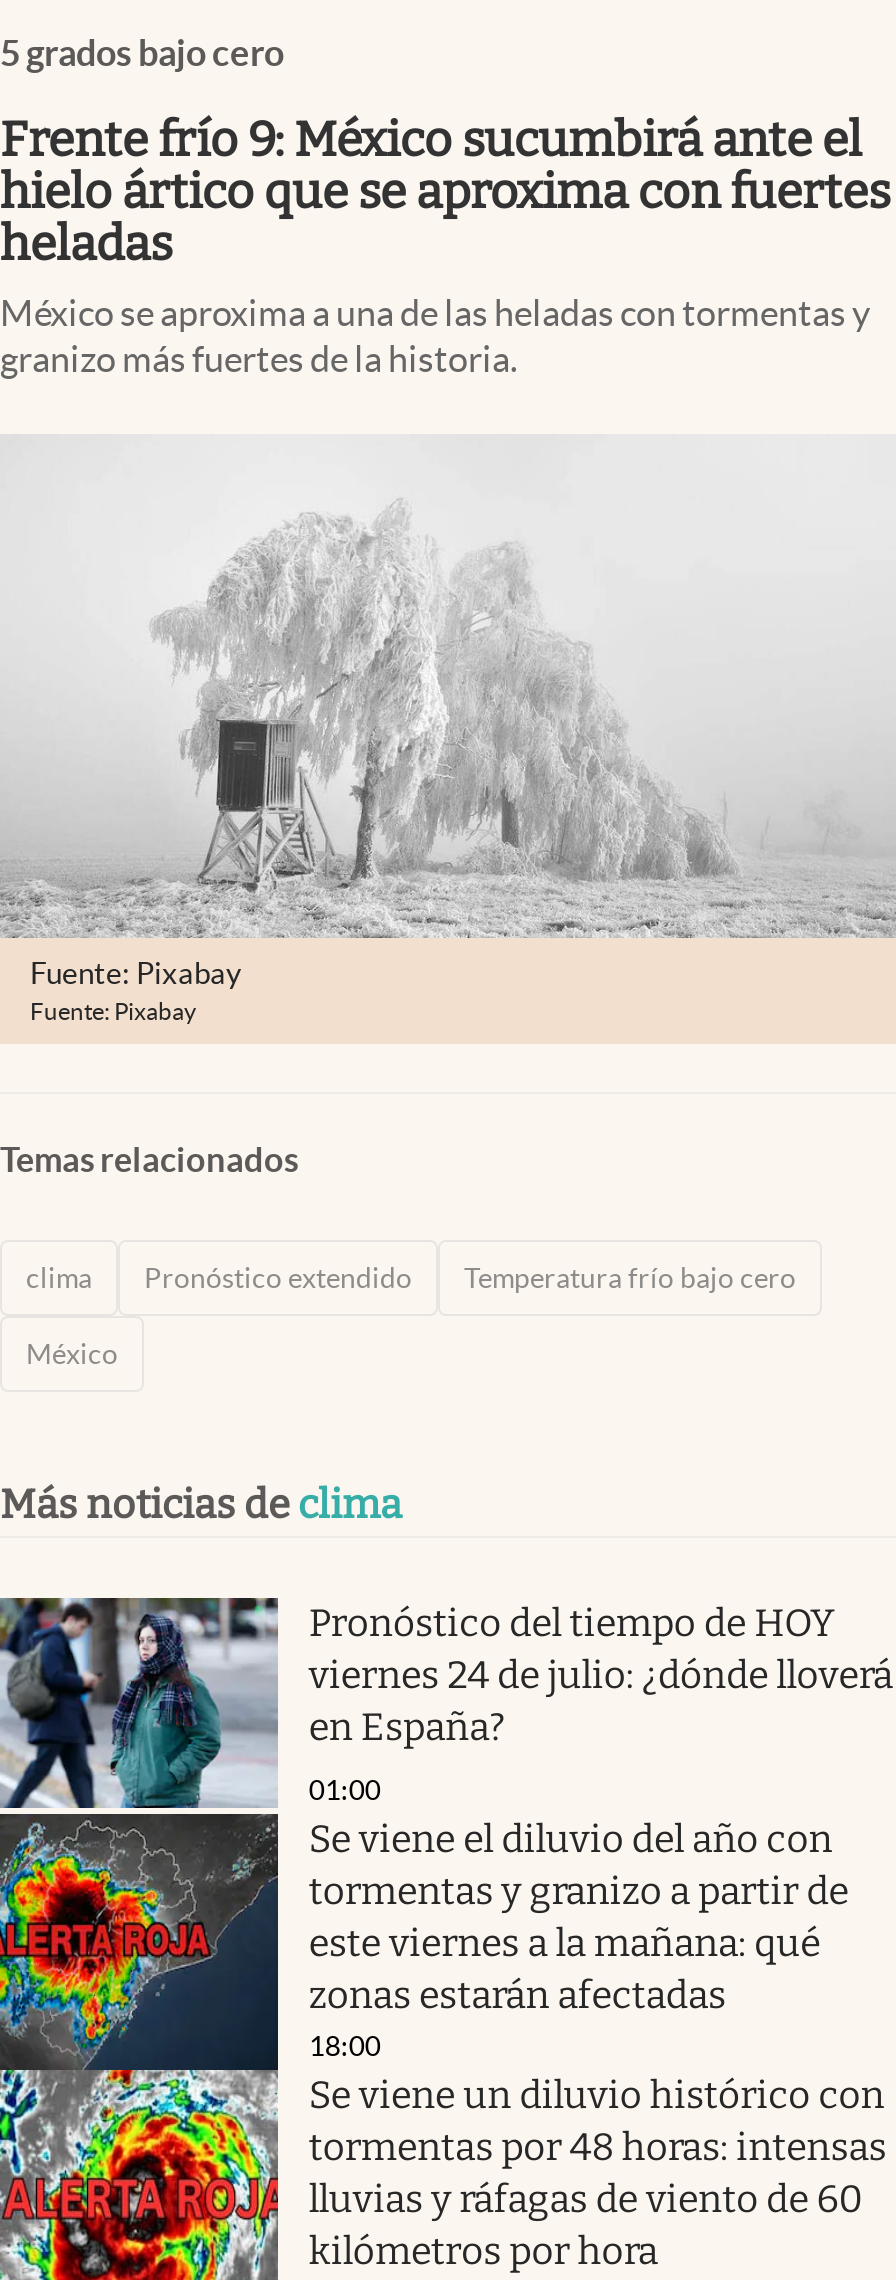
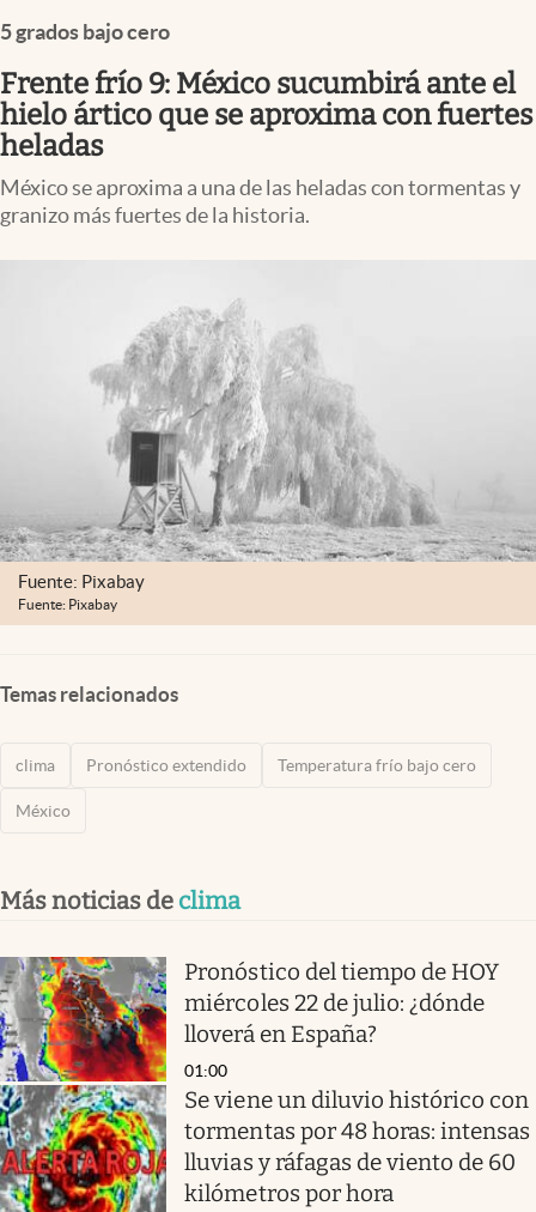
[6,1596,893,2086] [image] | viernes 24 de julio: ¿dónde lloverá | en España? -> [4,956,485,1086] [image] | miércoles 22 de julio: ¿dónde | lloverá en España?
[309,1815,849,2061] Se viene el diluvio del año con | tormentas y granizo a partir de | este viernes a la mañana: qué | zonas estarán afectadas | 18:00 -> none

